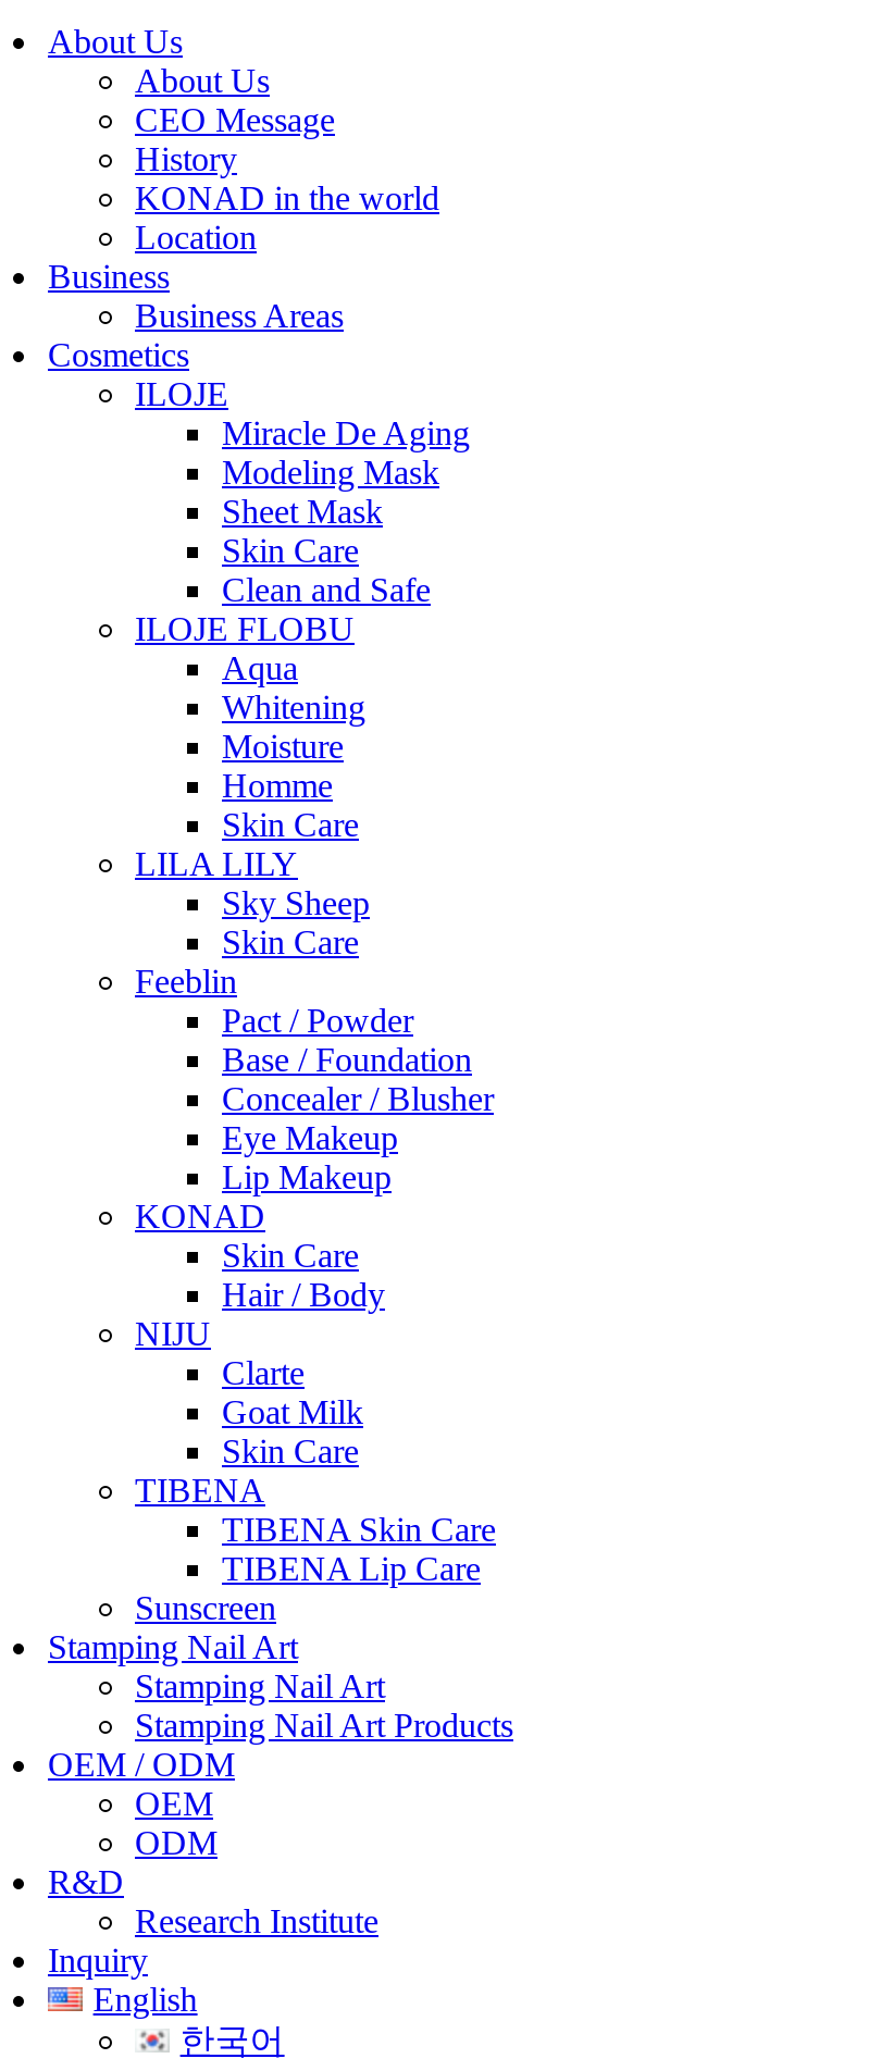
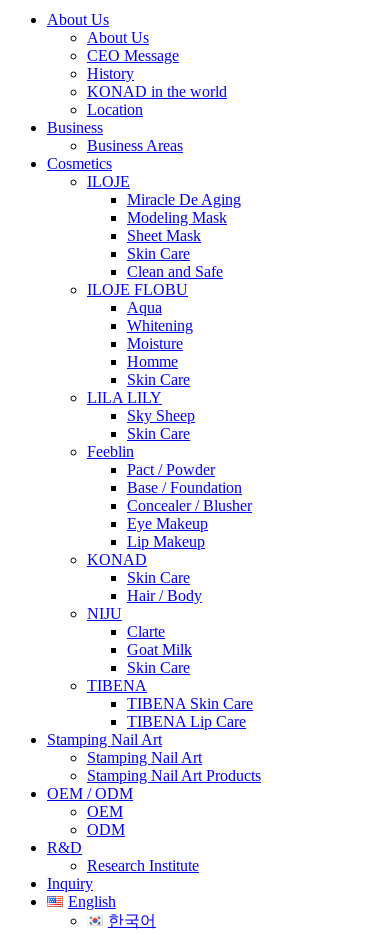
[135,1589,276,1626] Sunscreen -> none

